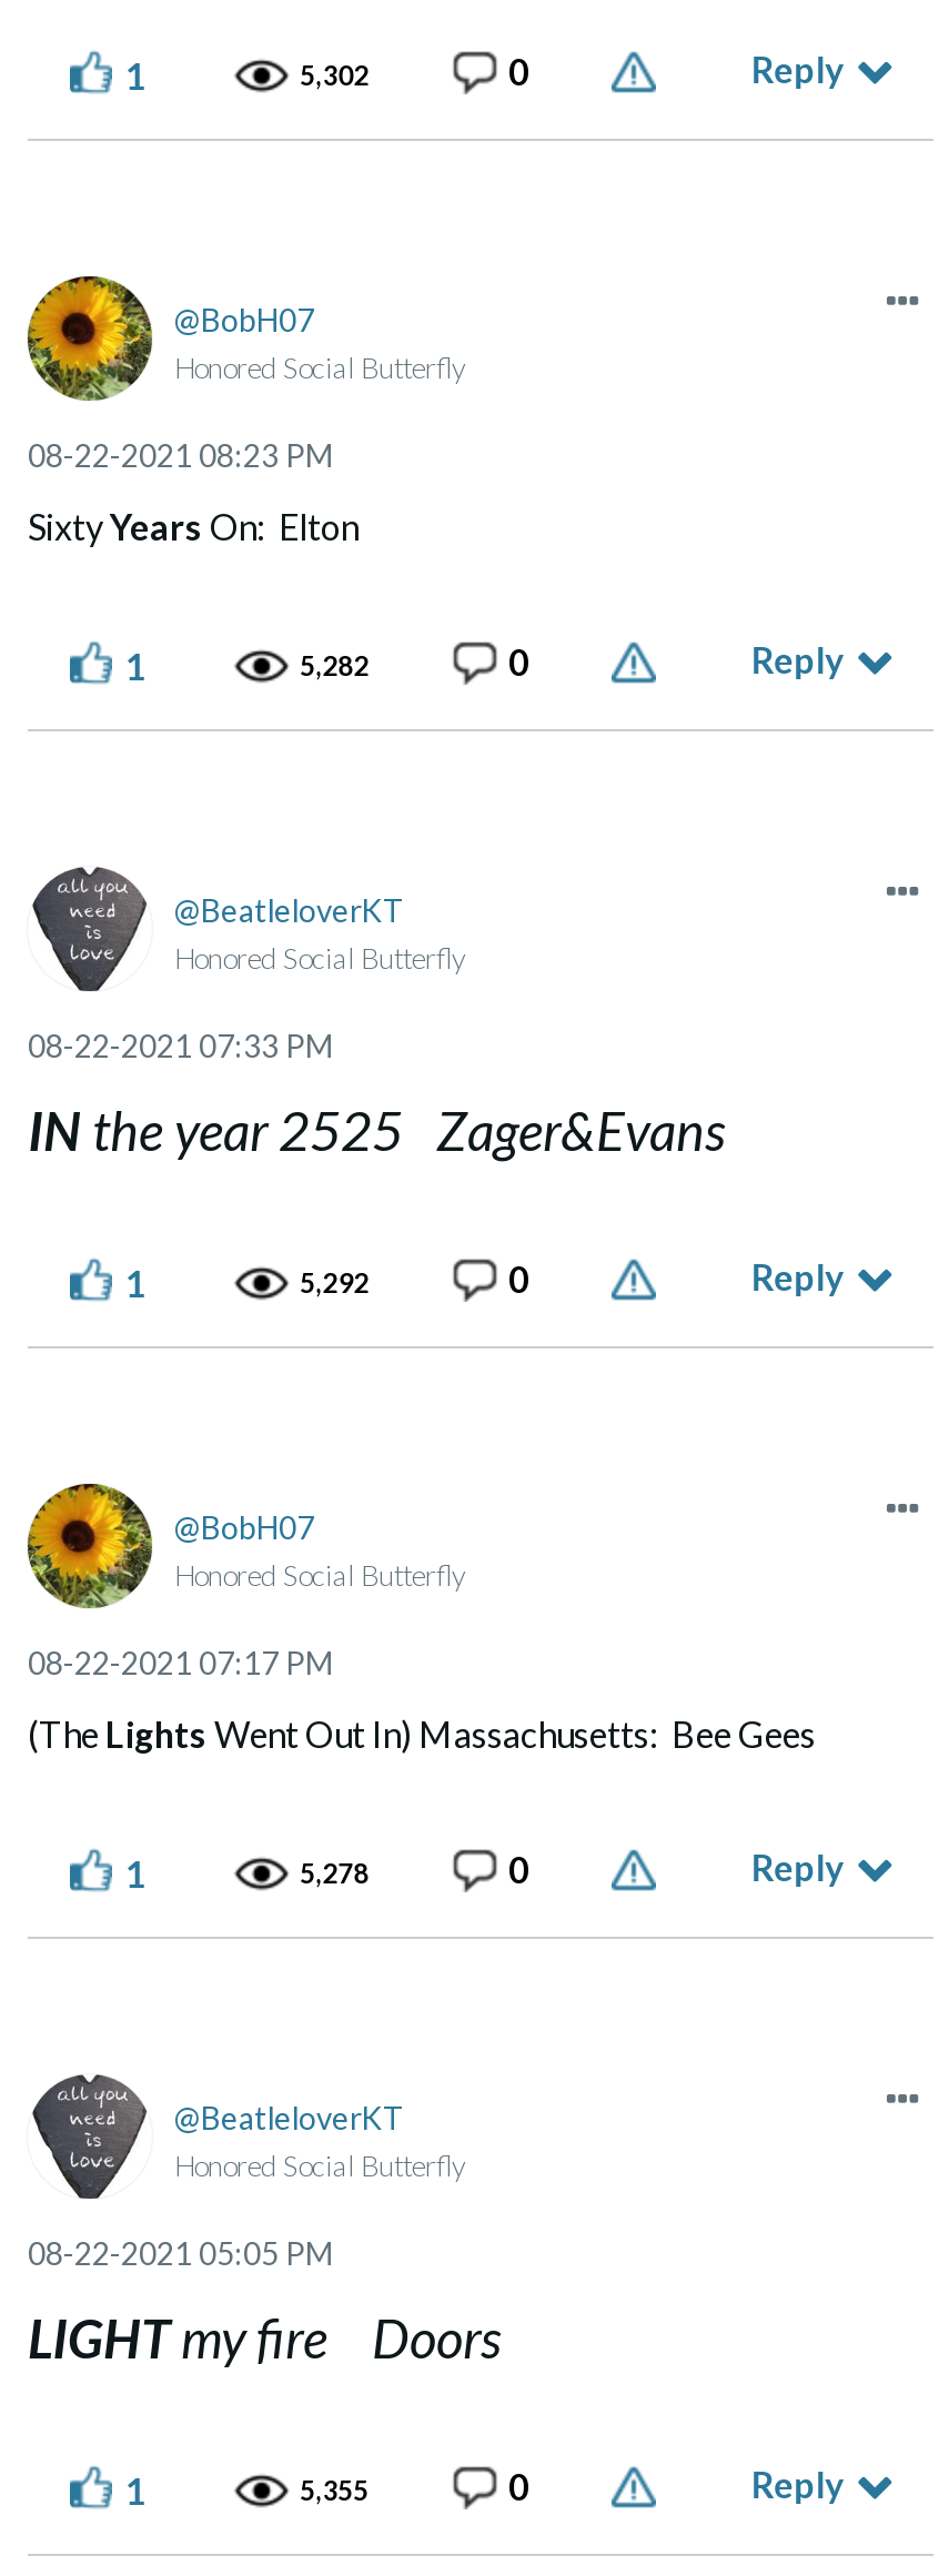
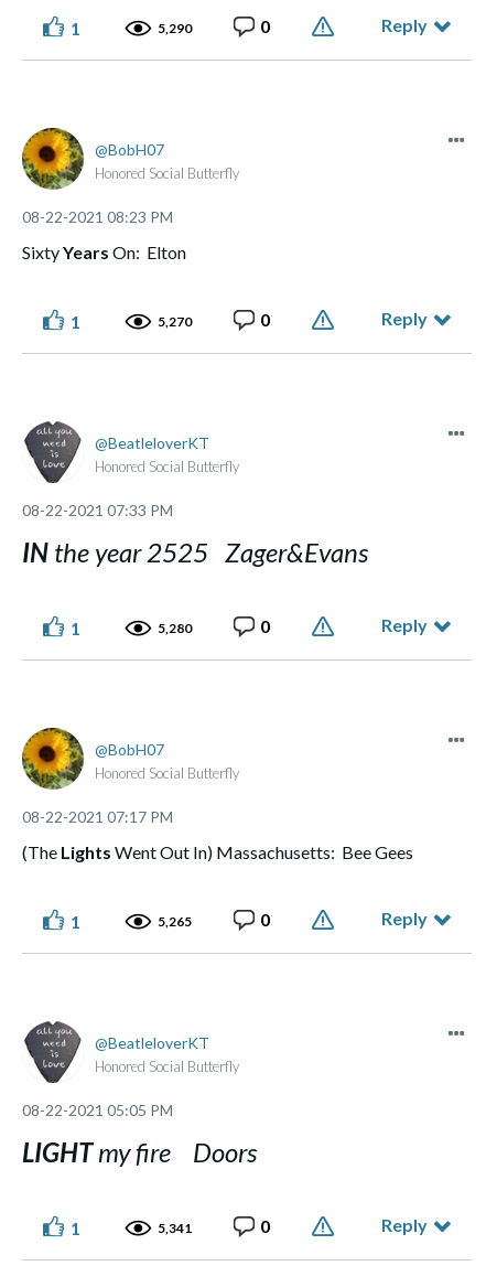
[300,58,369,91] 5,302 -> [157,20,191,36] 5,290
[300,649,369,682] 5,282 -> [157,313,191,329] 5,270
[300,1266,369,1299] 5,292 -> [157,619,191,636] 5,280
[300,1856,369,1889] 5,278 -> [157,913,191,929] 5,265
[300,2473,369,2507] 5,355 -> [157,1219,191,1236] 5,341

